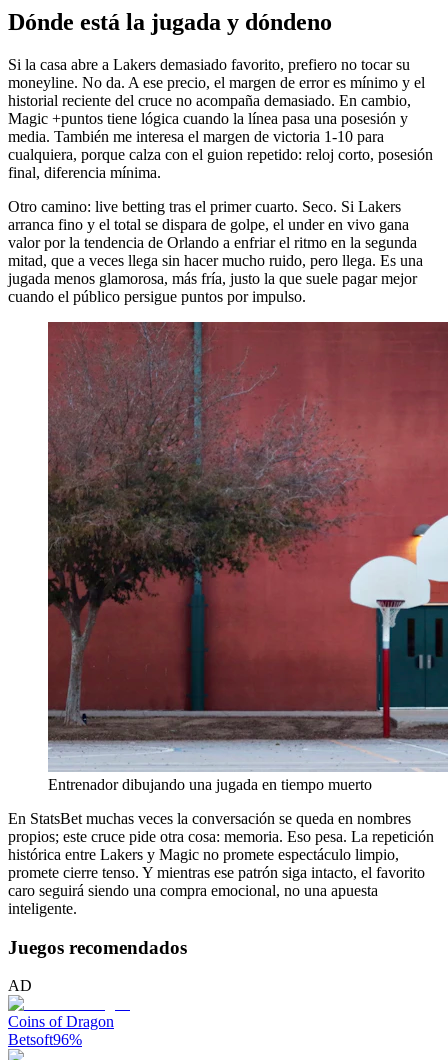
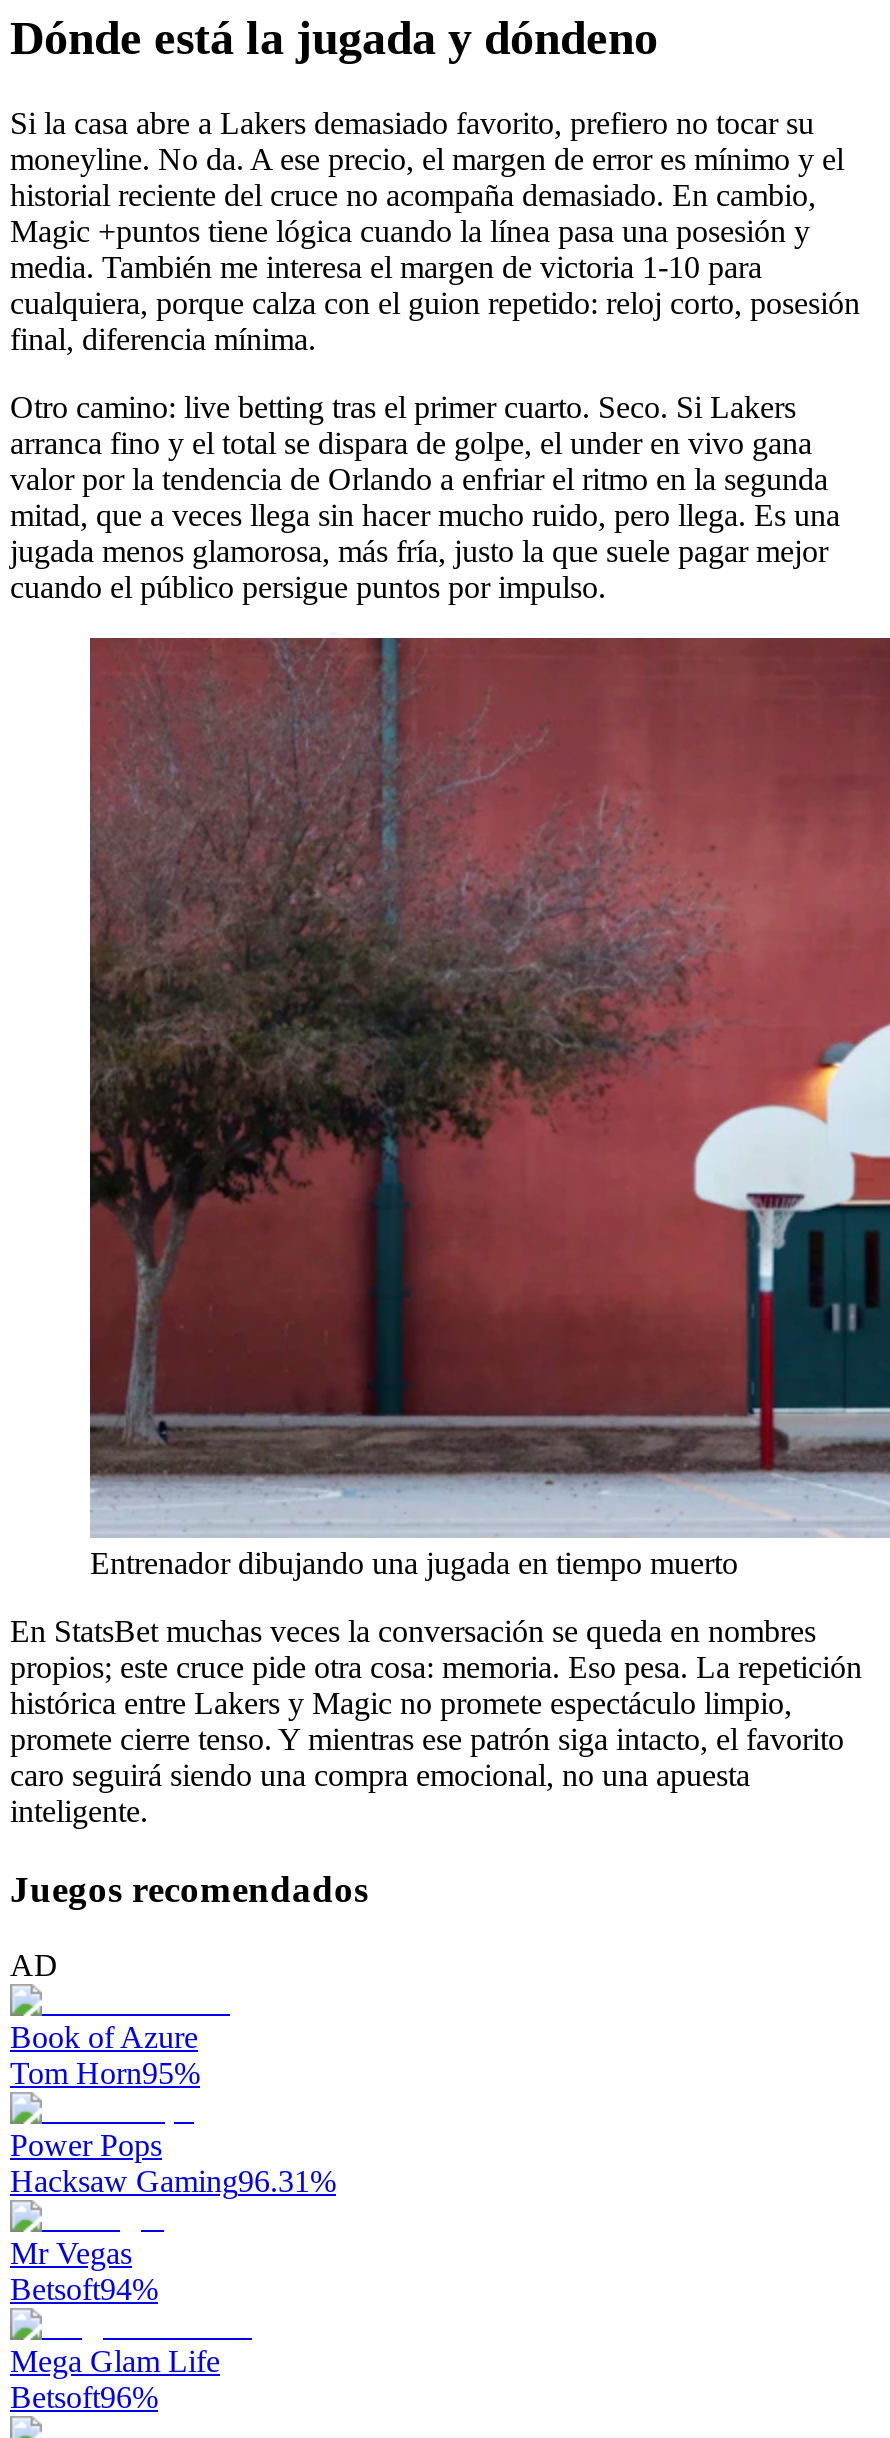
[8,1013,114,1030] Coins of Dragon -> [10,2021,336,2379] Book of Azure | Tom Horn95% | Power Pops | Hacksaw Gaming96.31% | Mr Vegas | Betsoft94% | Mega Glam Life

